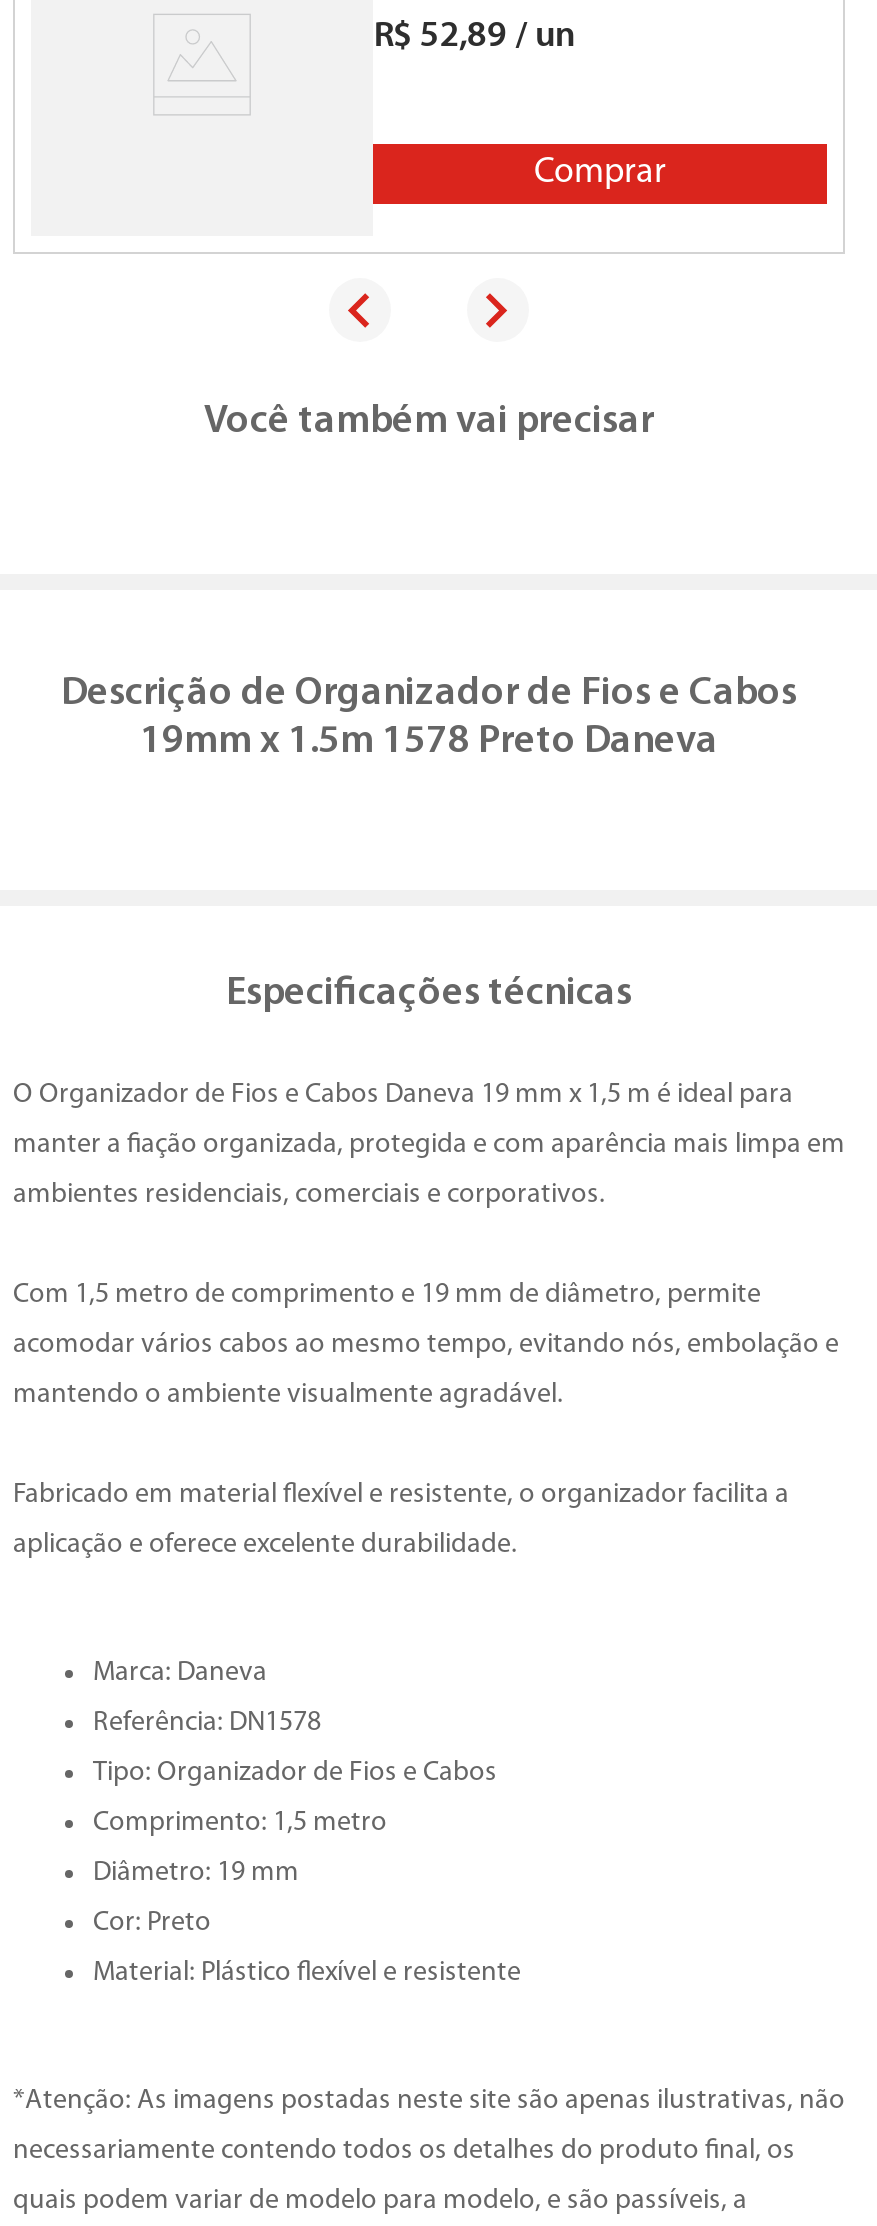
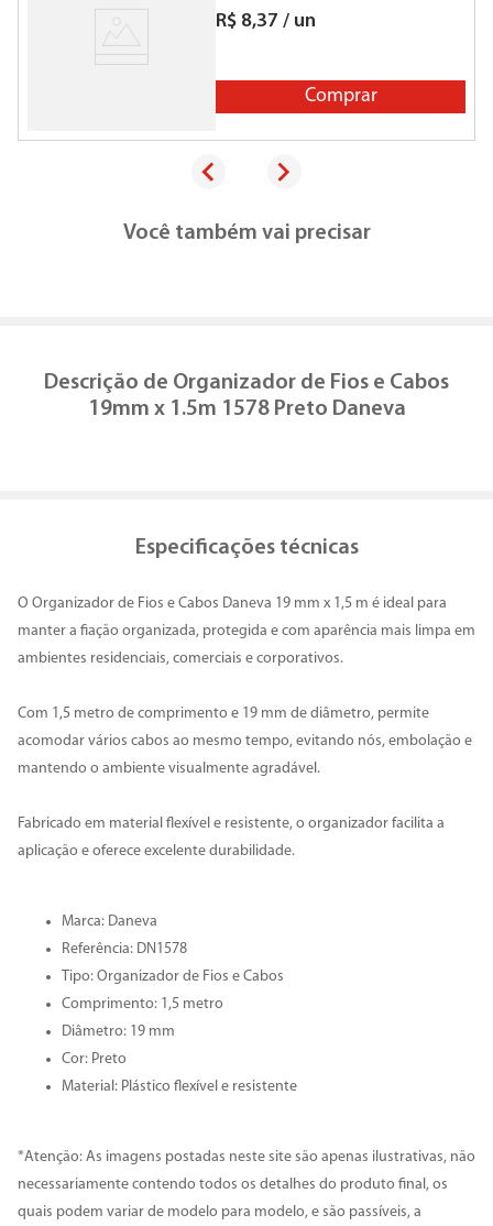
[373,18,575,56] R$ 52,89 / un -> [216,11,316,32] R$ 8,37 / un

